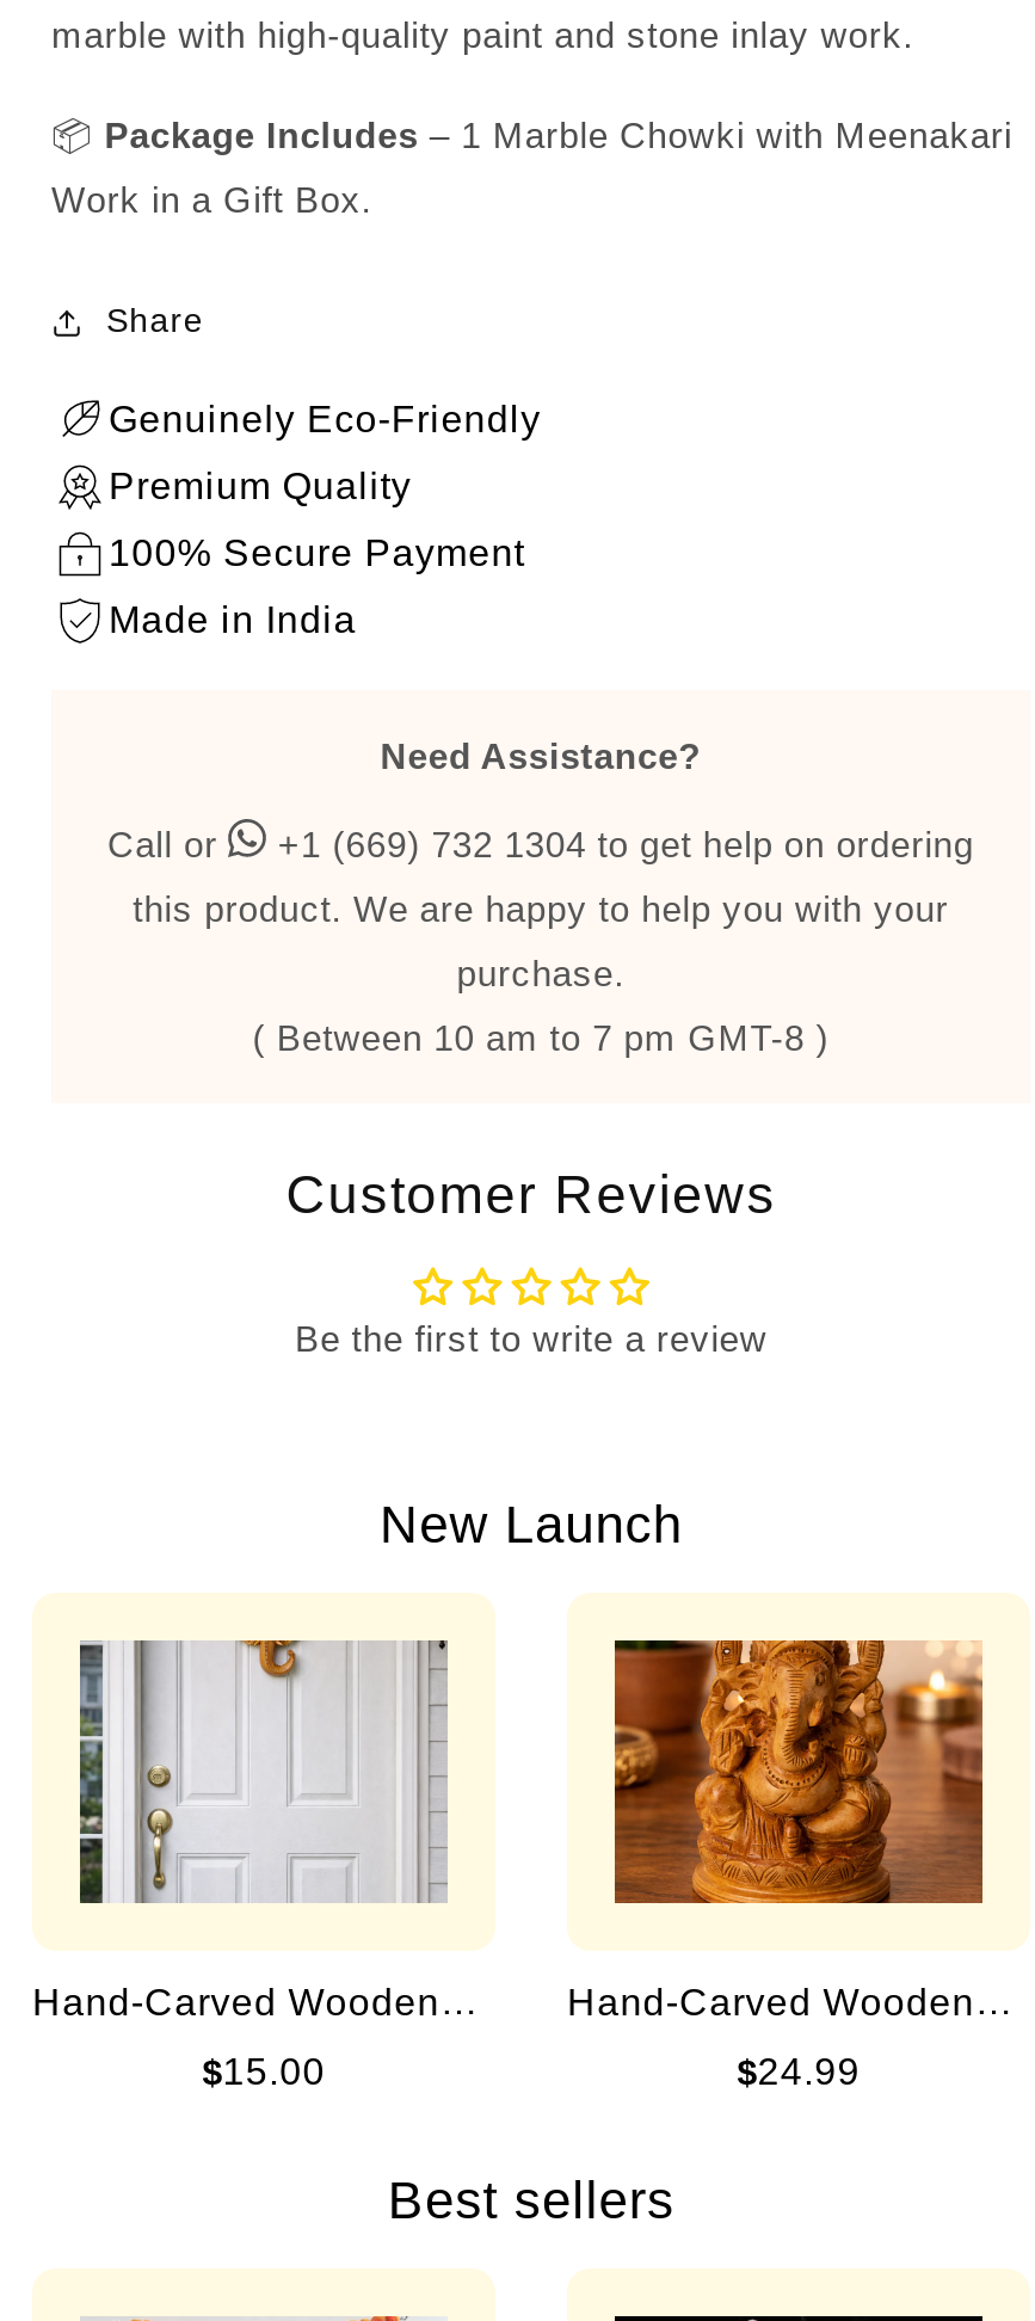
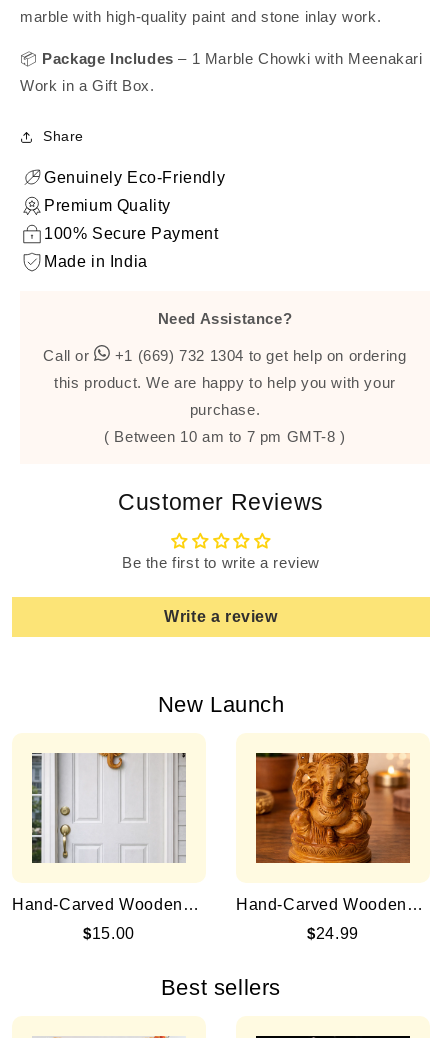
none -> [164,608,278,625] Write a review

